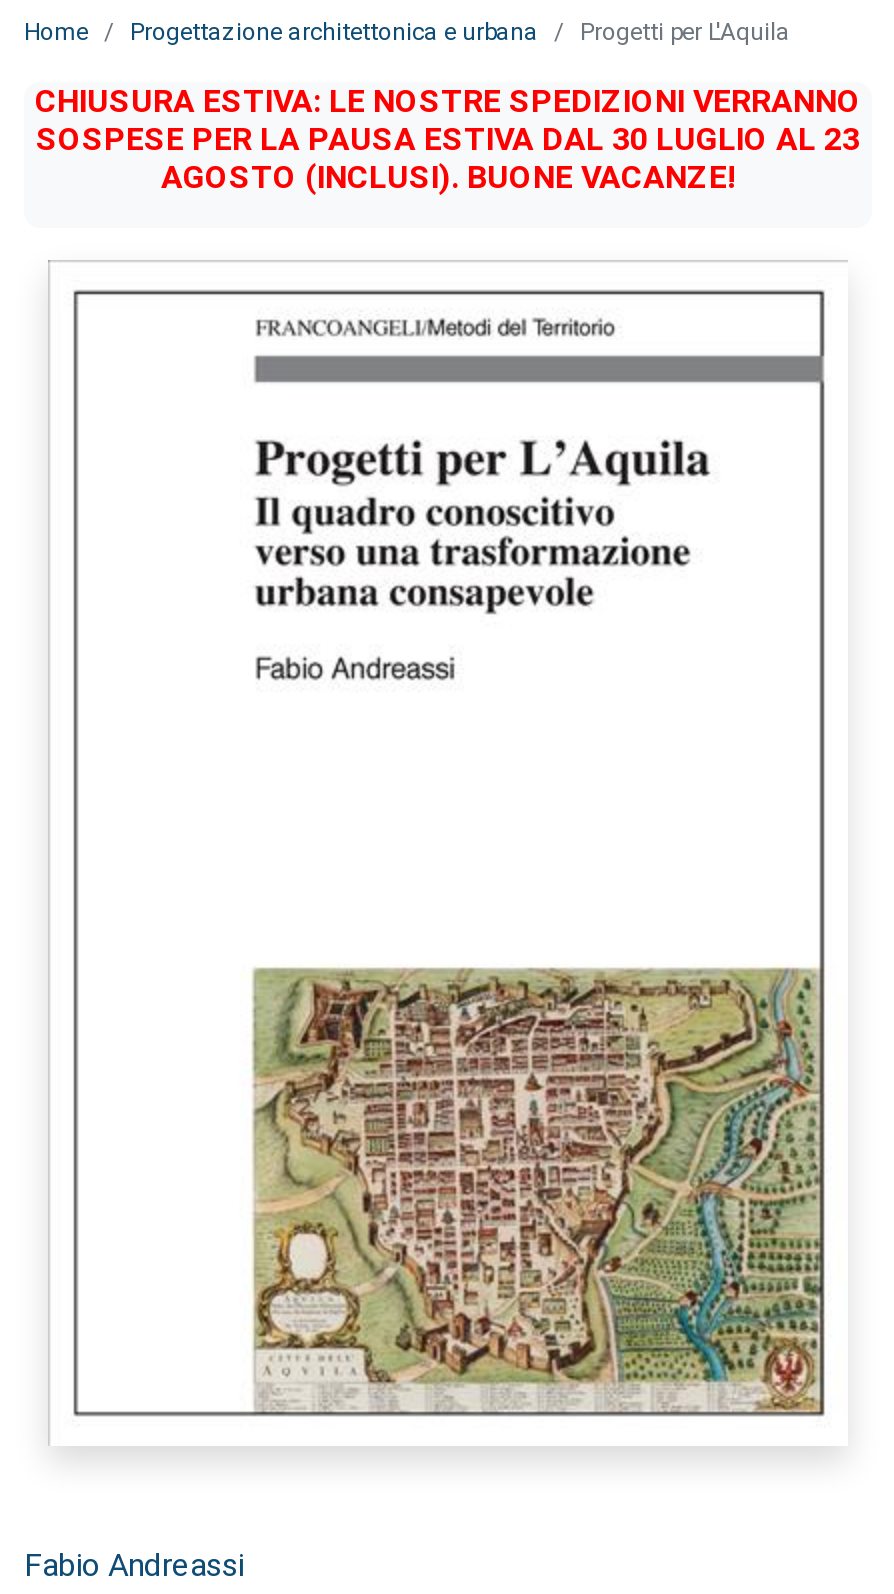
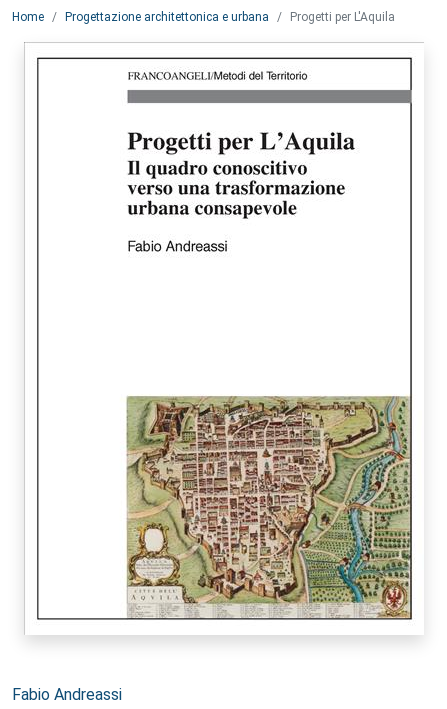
[35,82,861,196] CHIUSURA ESTIVA: LE NOSTRE SPEDIZIONI VERRANNO | SOSPESE PER LA PAUSA ESTIVA DAL 30 LUGLIO AL 23 | AGOSTO (INCLUSI). BUONE VACANZE! -> none

